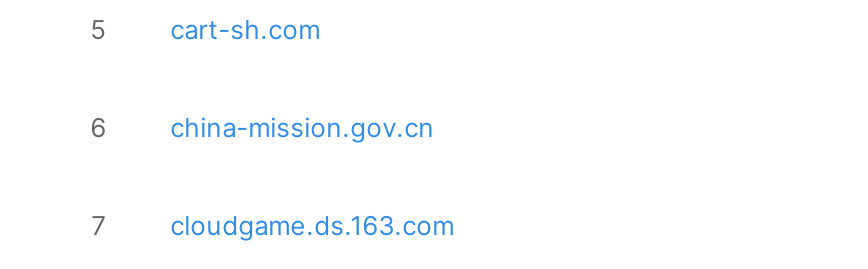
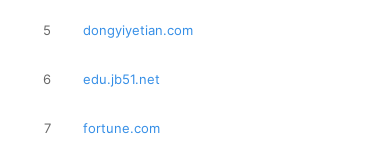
[170,13,320,45] cart-sh.com -> [83,22,193,38] dongyiyetian.com
[170,111,434,143] china-mission.gov.cn -> [83,71,160,87] edu.jb51.net
[170,209,454,241] cloudgame.ds.163.com -> [83,120,160,136] fortune.com

